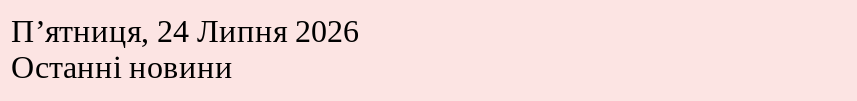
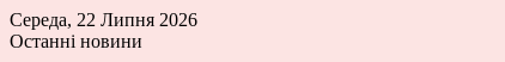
[11,14,359,48] П’ятниця, 24 Липня 2026 -> [10,10,197,30] Середа, 22 Липня 2026

